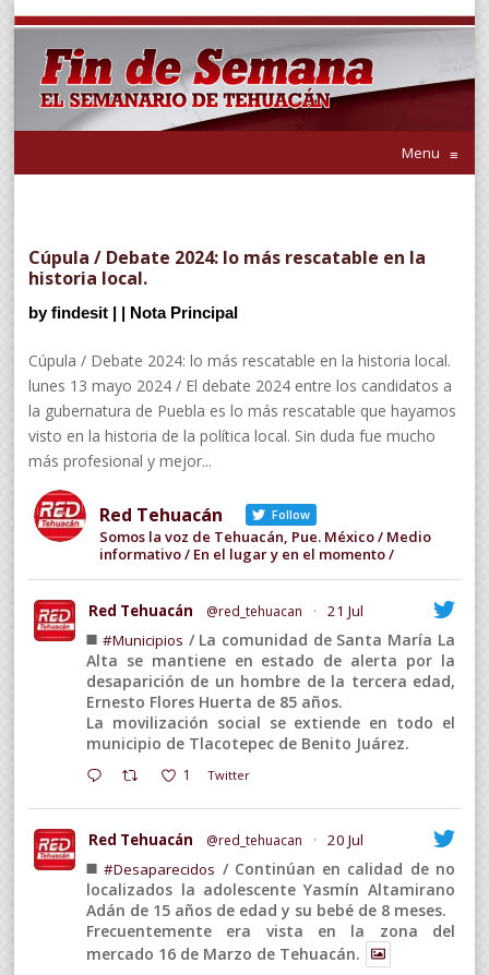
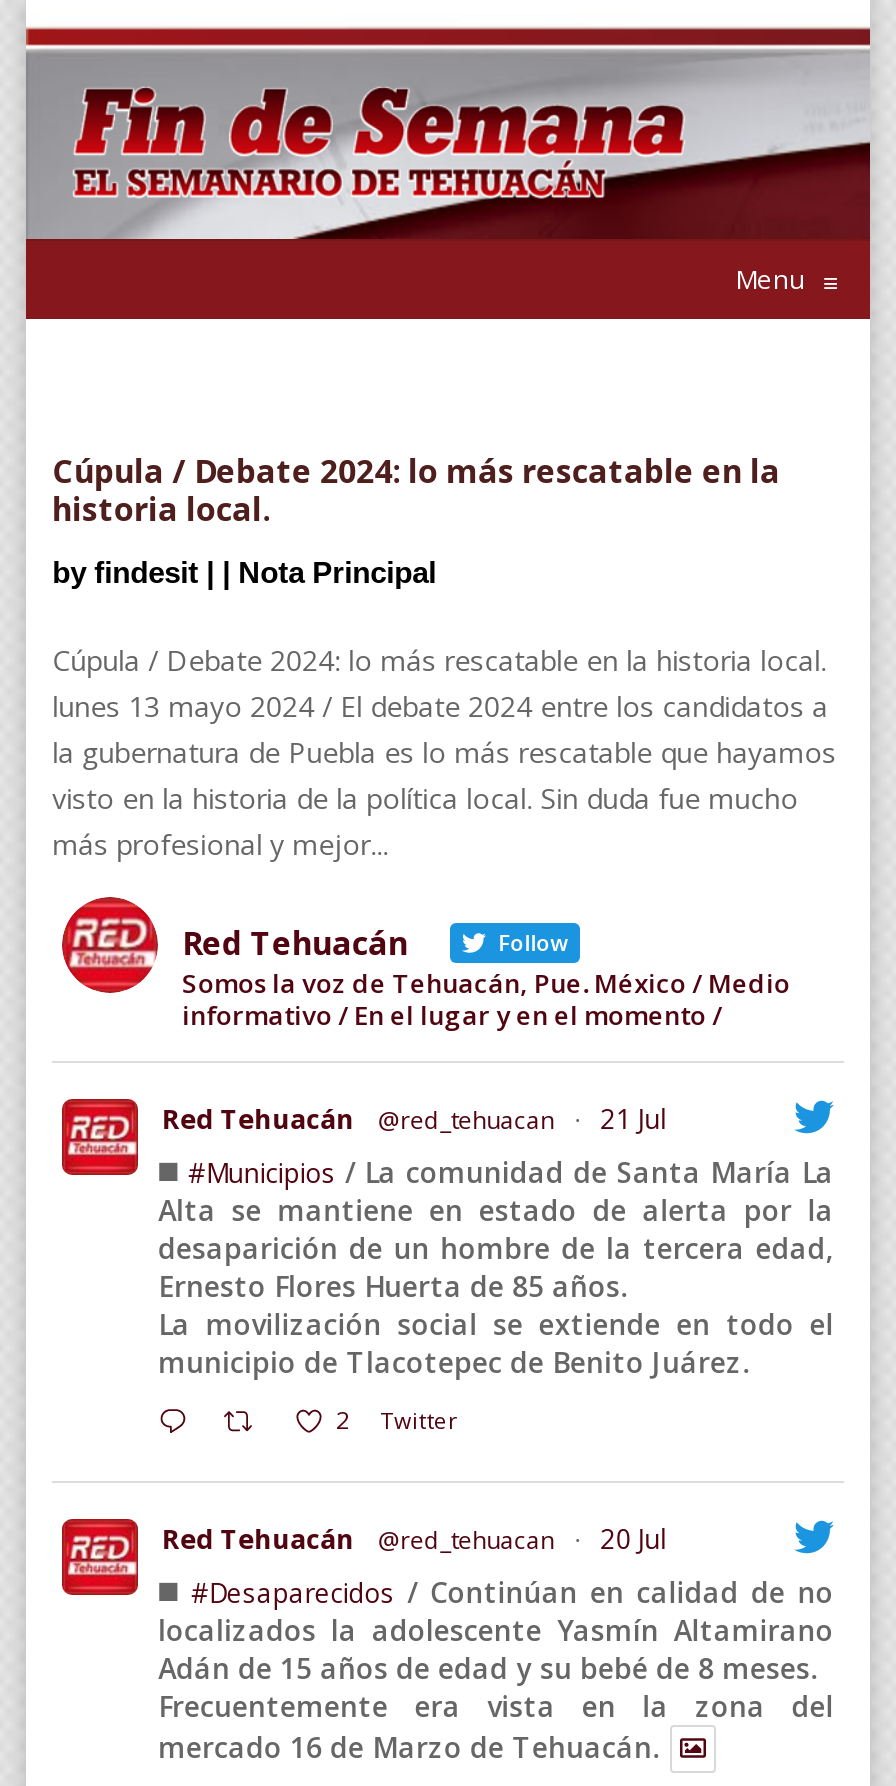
[183,766,250,784] 1 Twitter -> [336,1403,458,1437] 2 Twitter

